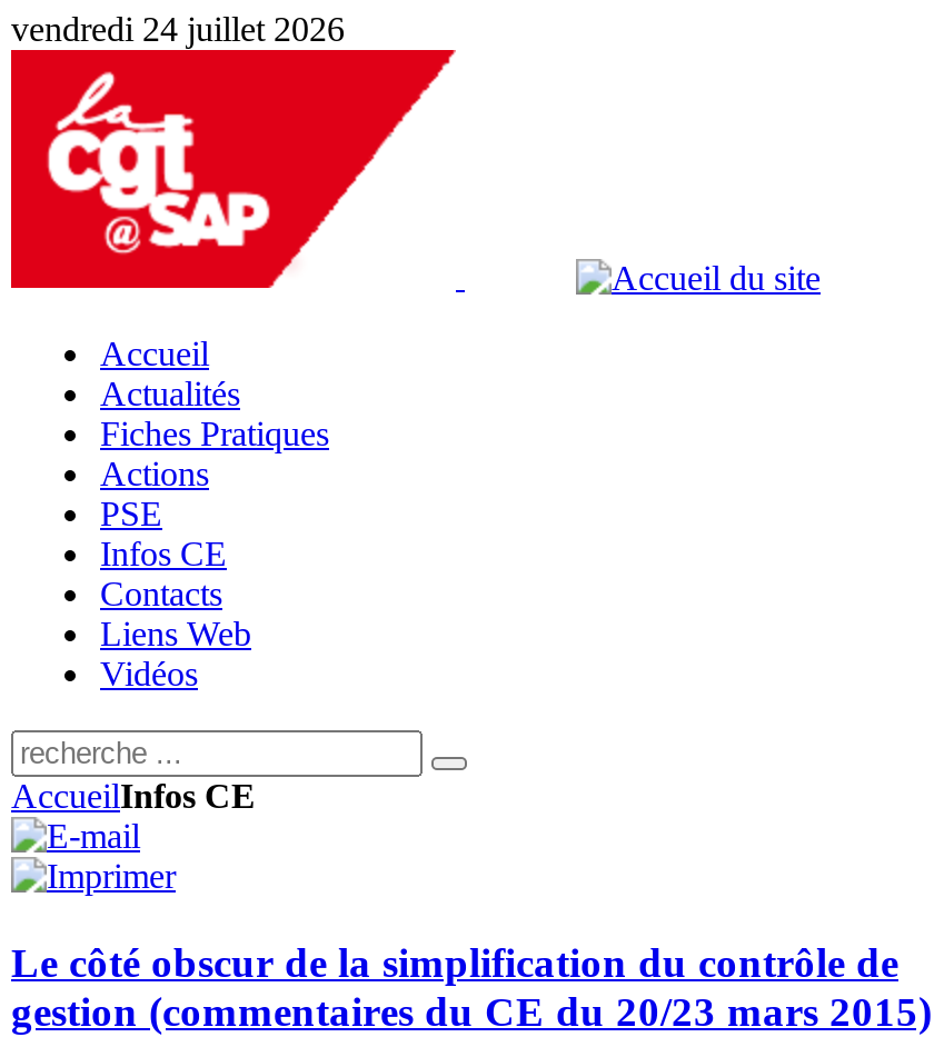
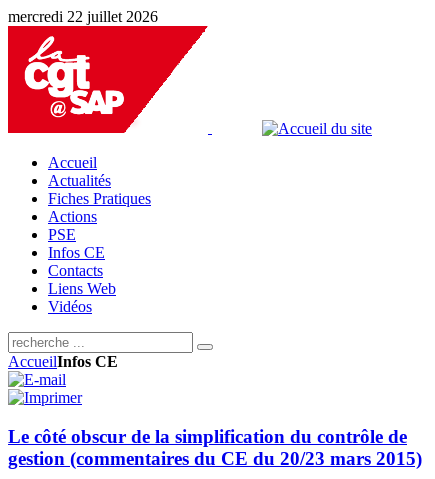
[11,10,345,48] vendredi 24 juillet 2026 -> [8,8,158,25] mercredi 22 juillet 2026

